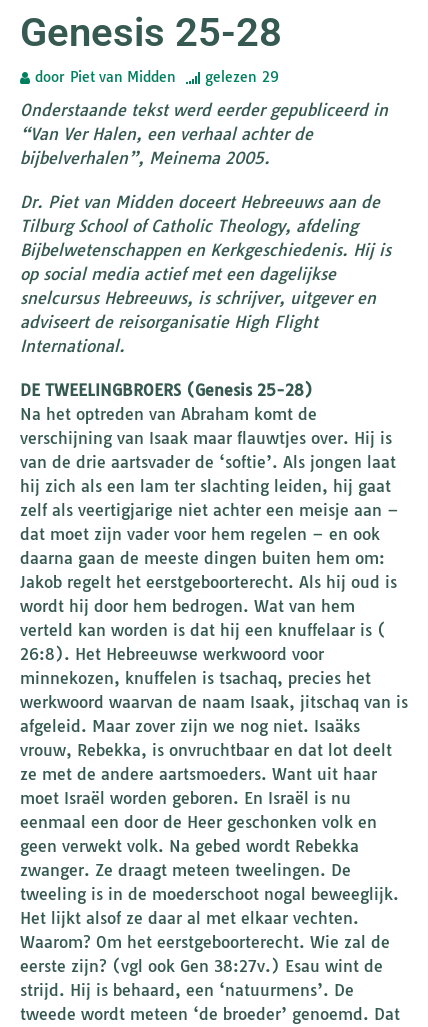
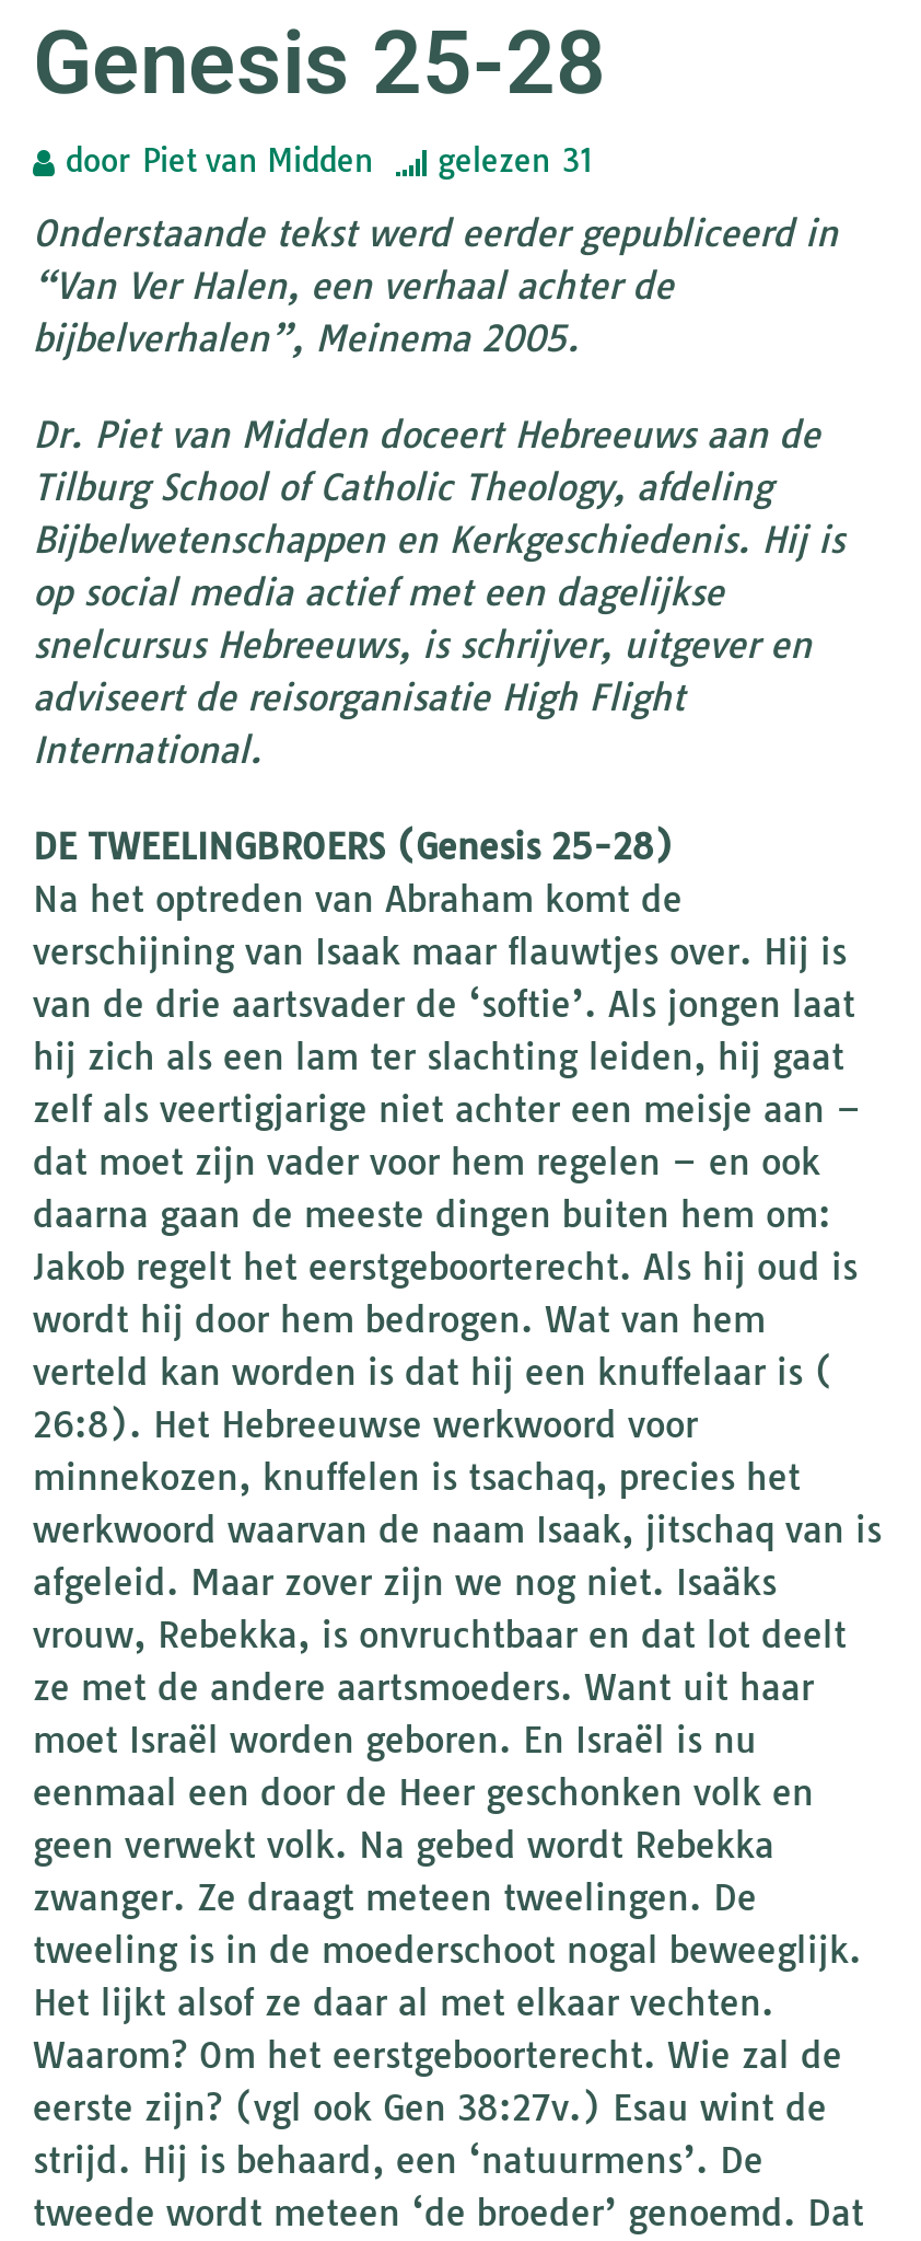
[35,68,279,86] door Piet van Midden gelezen 29 -> [66,142,593,182] door Piet van Midden gelezen 31

